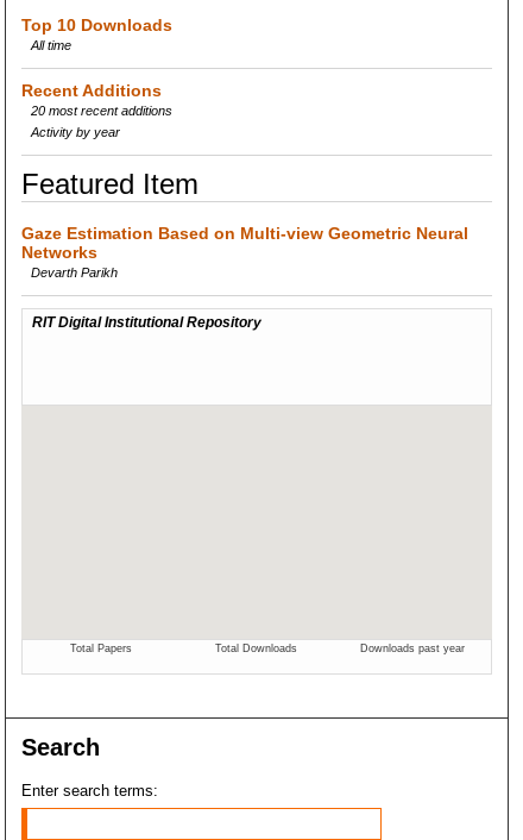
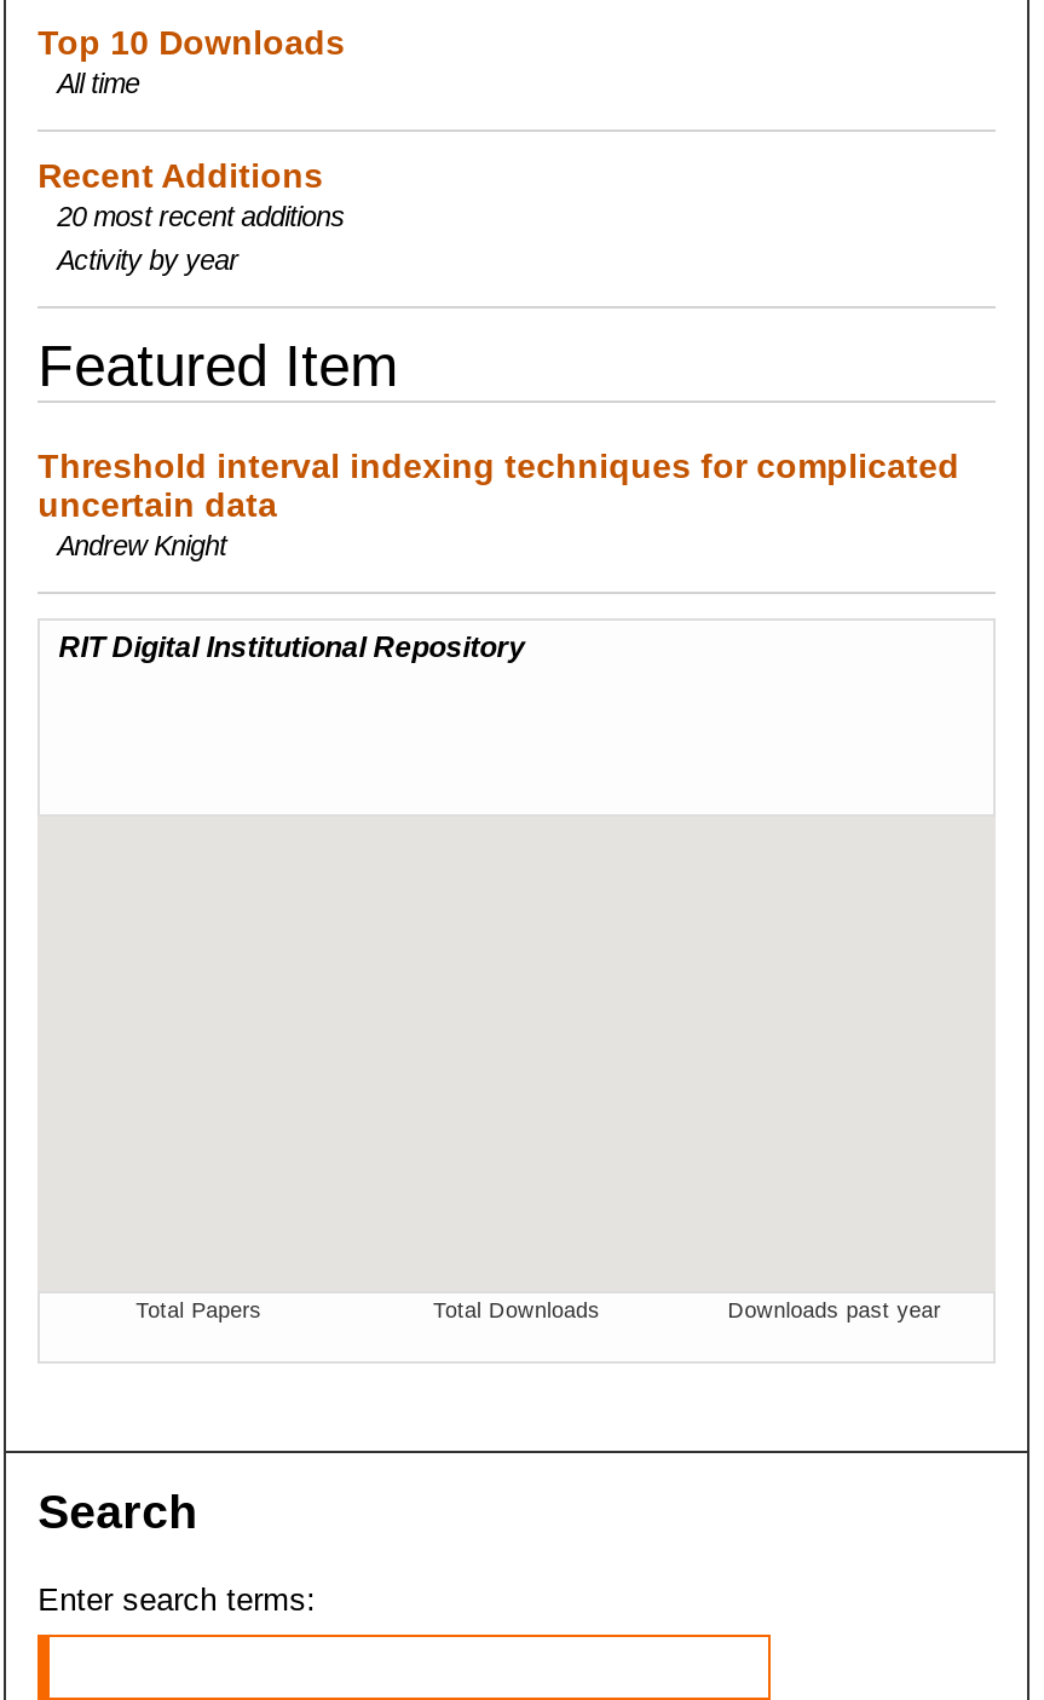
[22,223,468,279] Gaze Estimation Based on Multi-view Geometric Neural | Networks | Devarth Parikh -> [38,446,960,560] Threshold interval indexing techniques for complicated | uncertain data | Andrew Knight

